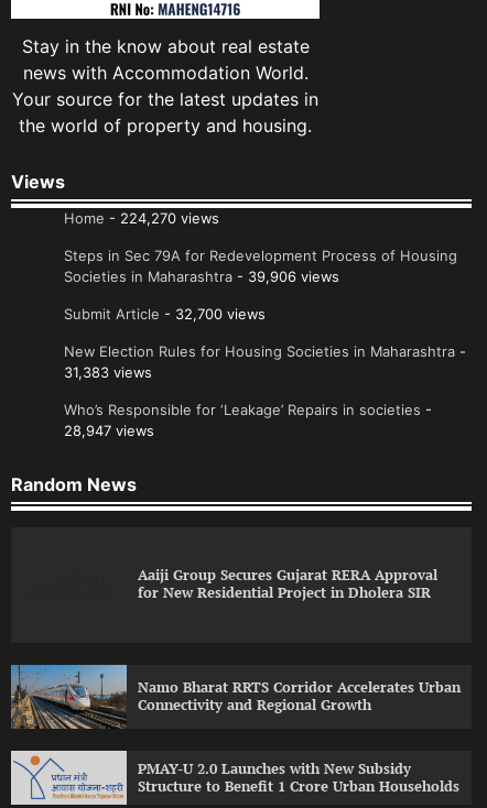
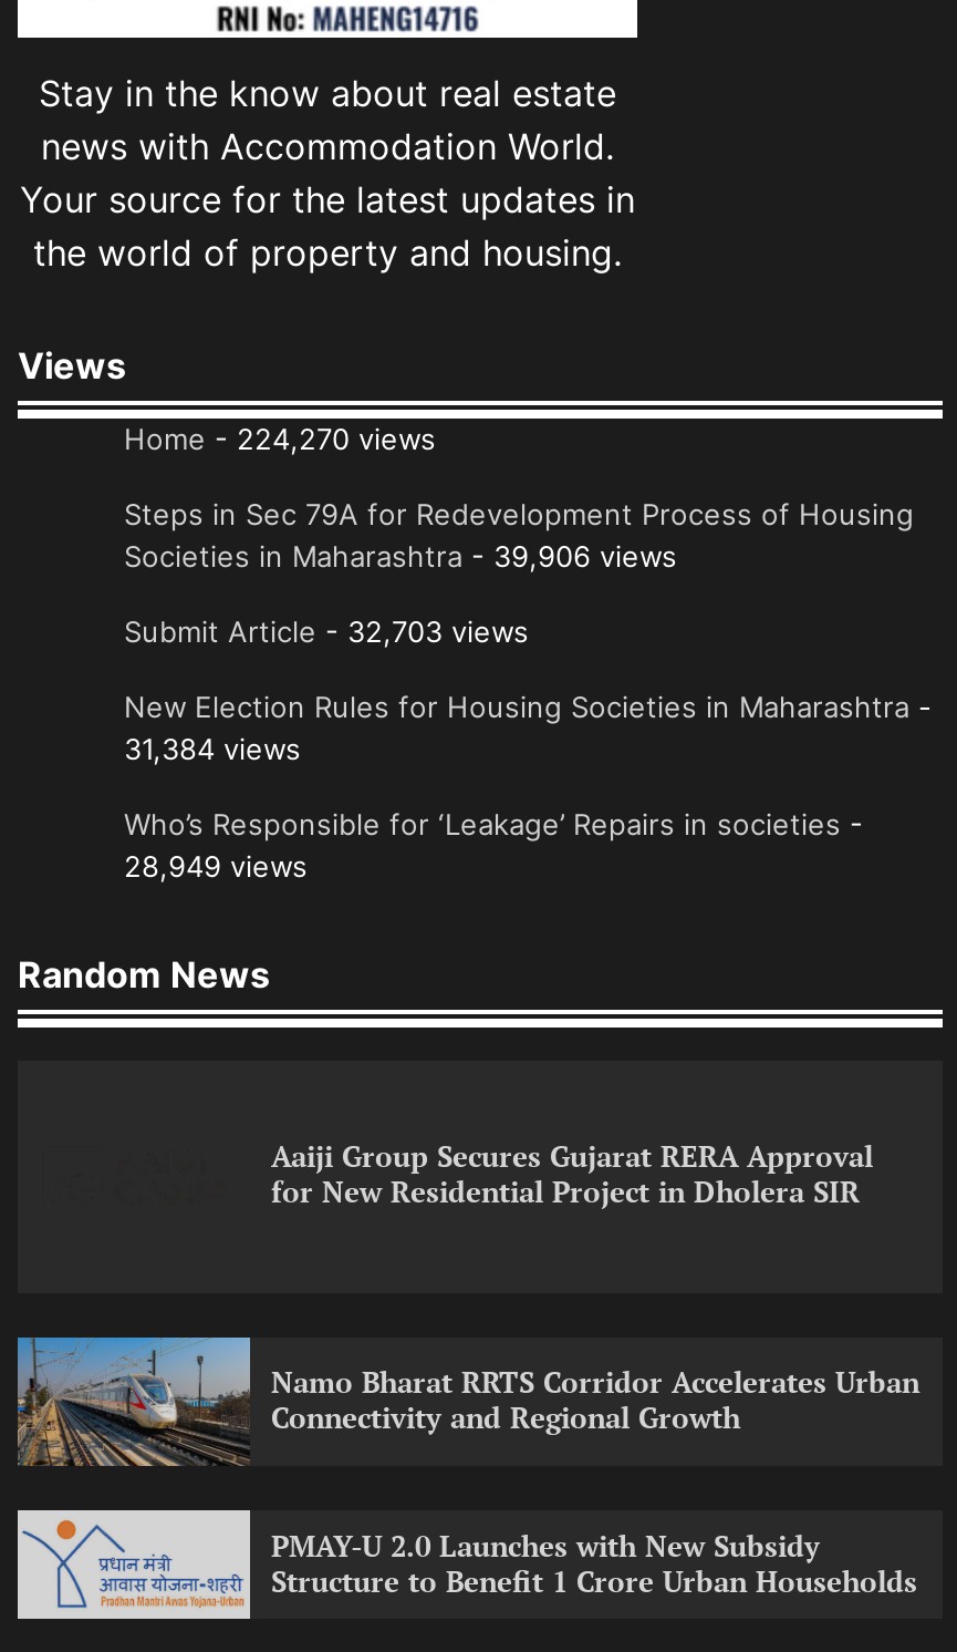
[64,305,266,323] Submit Article - 32,700 views -> [124,614,529,649] Submit Article - 32,703 views
[64,363,152,381] 31,383 views -> [124,731,301,766] 31,384 views
[64,422,154,439] 28,947 views -> [124,848,308,884] 28,949 views

